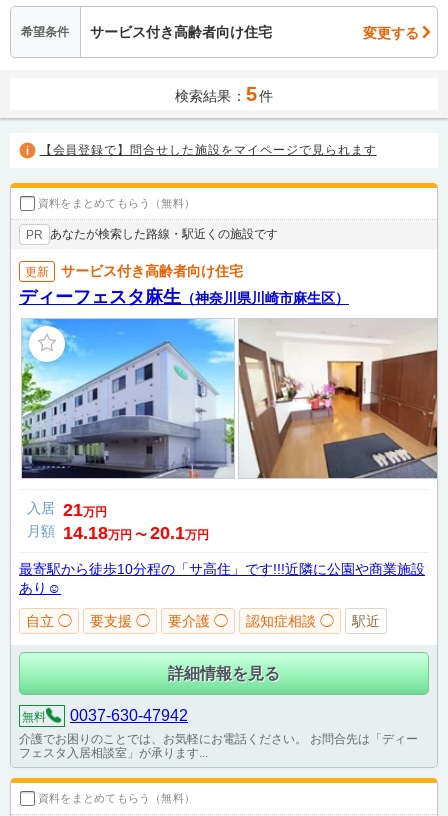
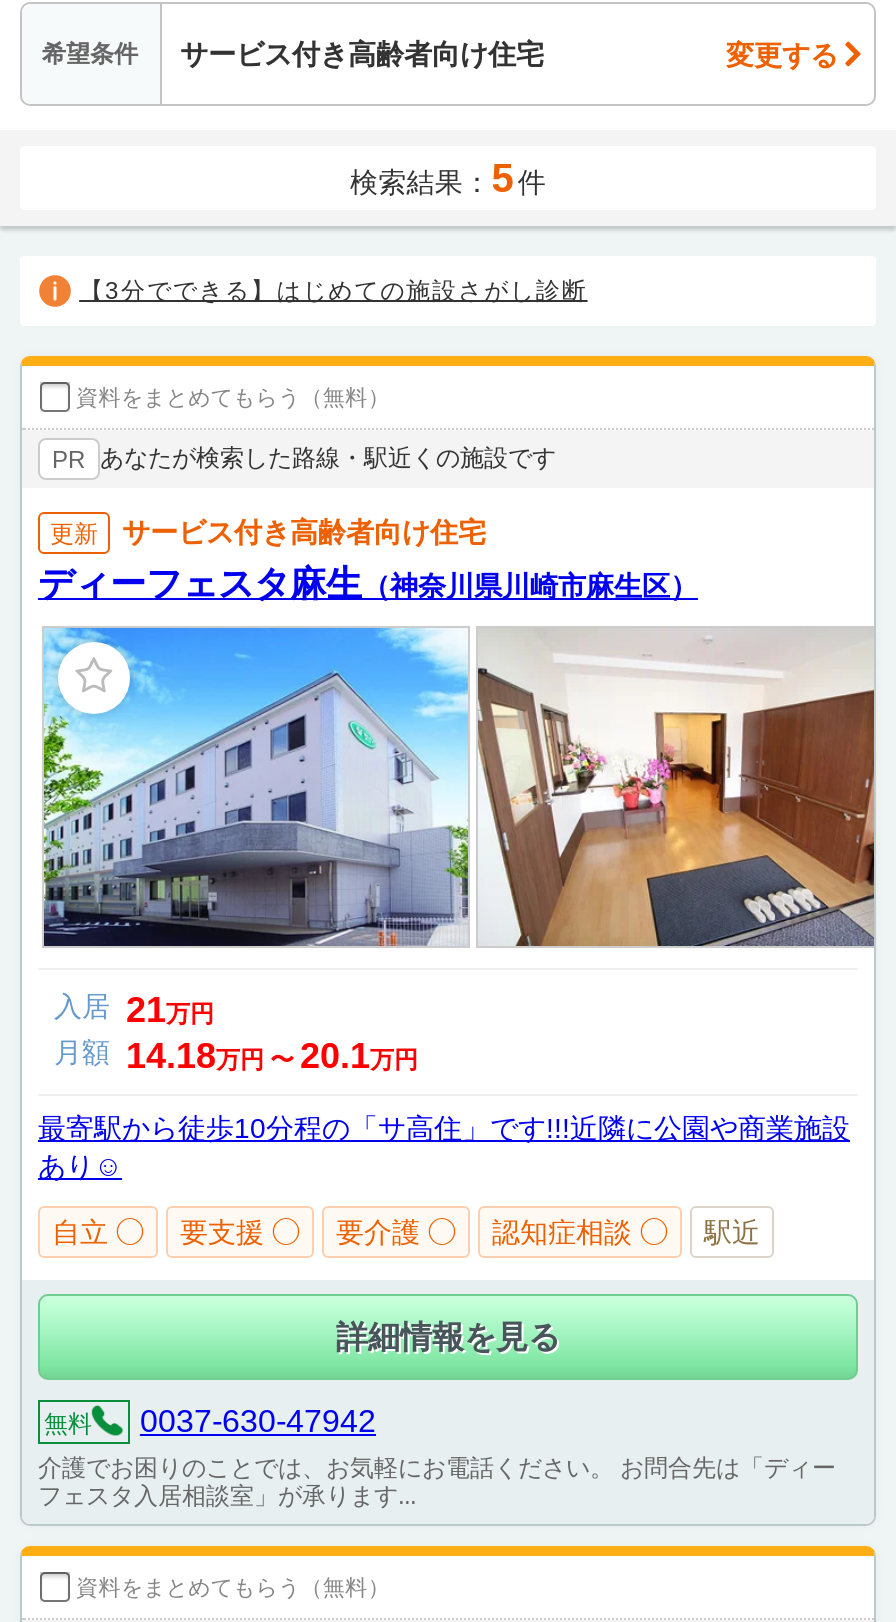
[40,143,376,157] 【会員登録で】問合せした施設をマイページで見られます -> [79,276,588,304] 【3分でできる】はじめての施設さがし診断

